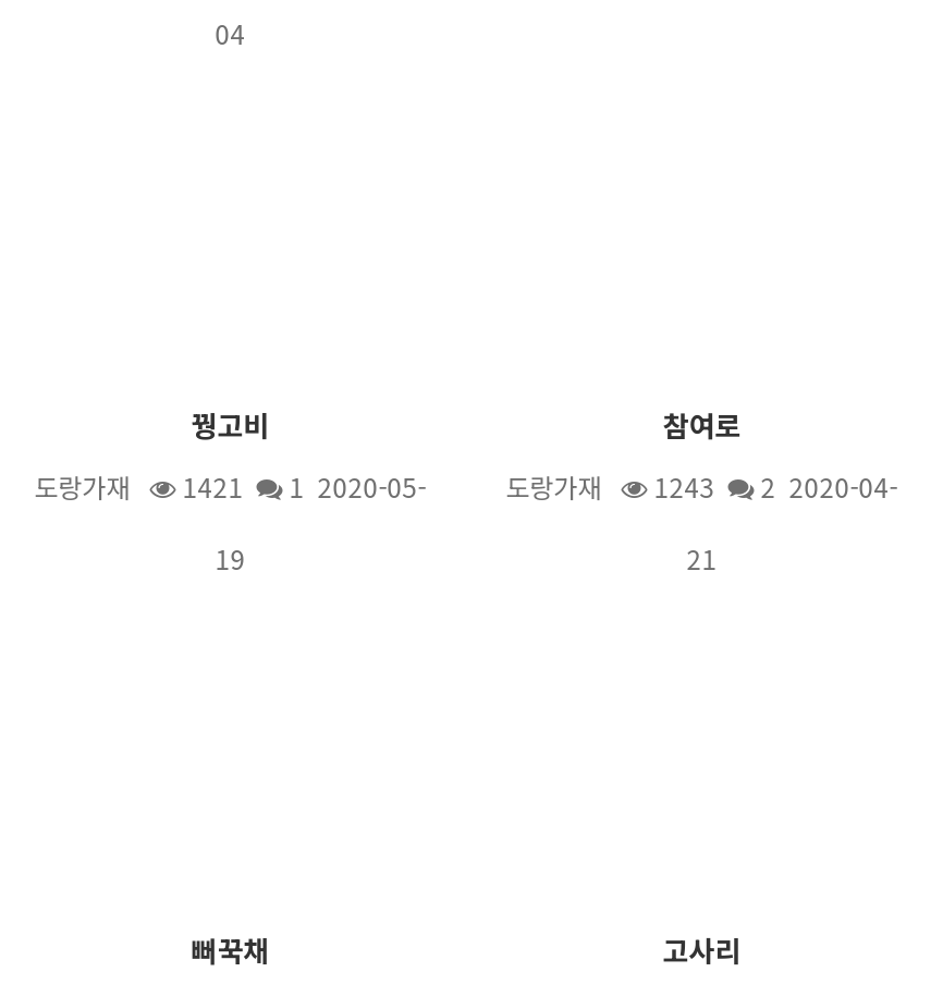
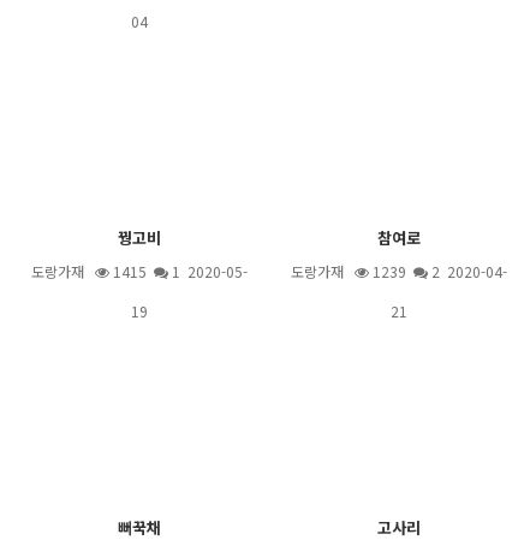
[34,467,426,505] 도랑가재 1421 1 2020-05- -> [31,261,247,281] 도랑가재 1415 1 2020-05-
[506,467,898,505] 도랑가재 1243 2 2020-04- -> [291,261,507,281] 도랑가재 1239 2 2020-04-

